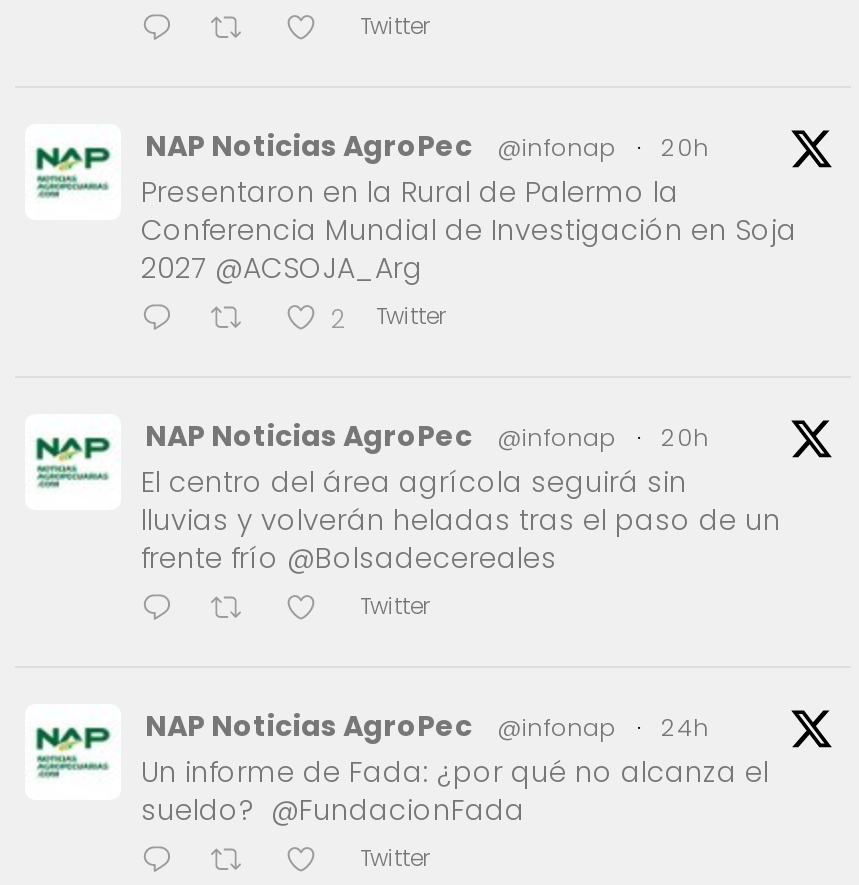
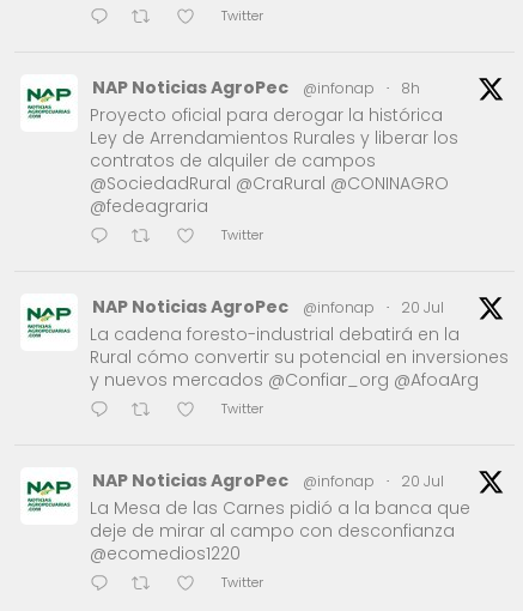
[141,130,797,336] 20h | Presentaron en la Rural de Palermo la | Conferencia Mundial de Investigación en Soja | 2027 @ACSOJA_Arg | 2 -> [90,78,458,218] 8h | Proyecto oficial para derogar la histórica | Ley de Arrendamientos Rurales y liberar los | contratos de alquiler de campos | @SociedadRural @CraRural @CONINAGRO | @fedeagraria
[141,420,781,578] 20h | El centro del área agrícola seguirá sin | lluvias y volverán heladas tras el paso de un | frente frío @Bolsadecereales -> [90,297,509,392] 20 Jul | La cadena foresto-industrial debatirá en la | Rural cómo convertir su potencial en inversiones | y nuevos mercados @Confiar_org @AfoaArg
[141,710,769,830] 24h | Un informe de Fada: ¿por qué no alcanza el | sueldo? @FundacionFada -> [90,471,470,565] 20 Jul | La Mesa de las Carnes pidió a la banca que | deje de mirar al campo con desconfianza | @ecomedios1220

